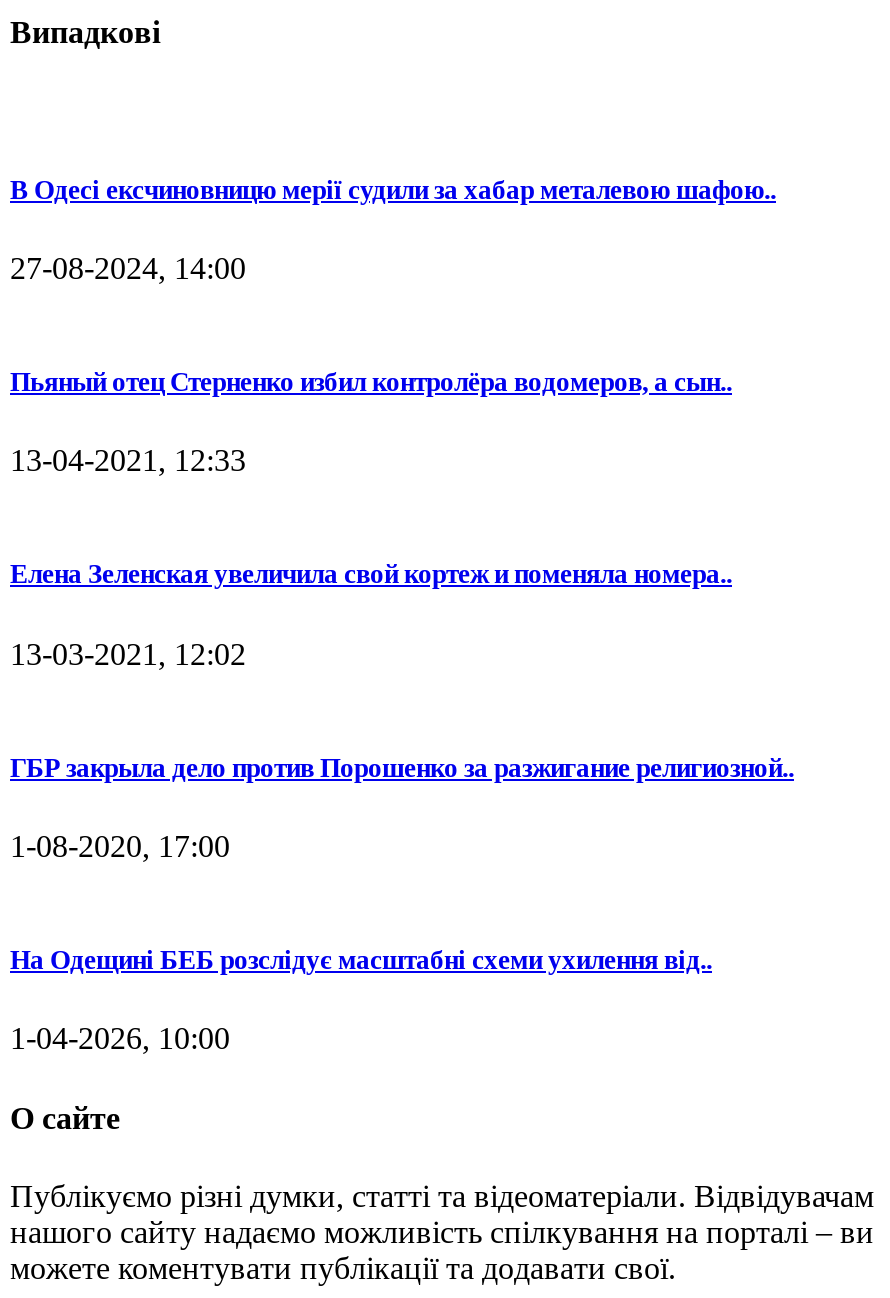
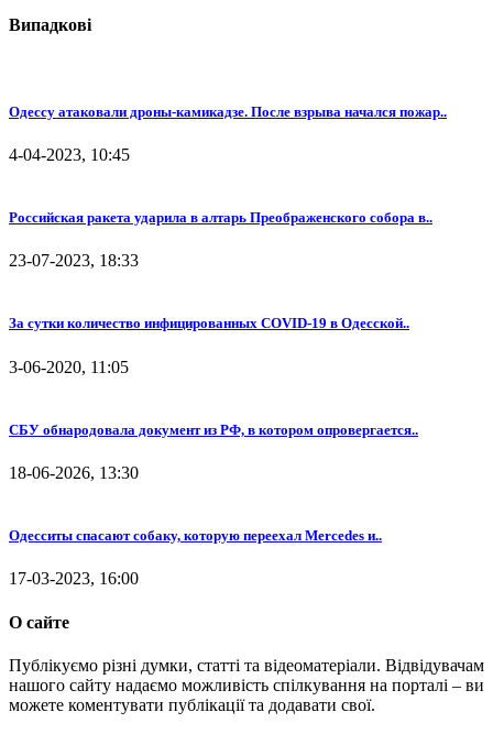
[10,175,776,205] В Одесі ексчиновницю мерії судили за хабар металевою шафою.. -> [9,103,447,120] Одессу атаковали дроны-камикадзе. После взрыва начался пожар..
[10,251,246,285] 27-08-2024, 14:00 -> [9,145,130,164] 4-04-2023, 10:45
[10,367,732,397] Пьяный отец Стерненко избил контролёра водомеров, а сын.. -> [9,209,432,226] Российская ракета ударила в алтарь Преображенского собора в..
[10,444,246,478] 13-04-2021, 12:33 -> [9,251,139,270] 23-07-2023, 18:33
[10,560,732,590] Елена Зеленская увеличила свой кортеж и поменяла номера.. -> [9,315,409,332] За сутки количество инфицированных СOVID-19 в Одесской..
[10,636,246,670] 13-03-2021, 12:02 -> [9,357,129,376] 3-06-2020, 11:05
[10,753,794,783] ГБР закрыла дело против Порошенко за разжигание религиозной.. -> [9,421,418,438] СБУ обнародовала документ из РФ, в котором опровергается..
[10,829,230,863] 1-08-2020, 17:00 -> [9,463,139,482] 18-06-2026, 13:30
[10,945,712,975] На Одещині БЕБ розслідує масштабні схеми ухилення від.. -> [9,527,382,544] Одесситы спасают собаку, которую переехал Mercedes и..
[10,1022,230,1056] 1-04-2026, 10:00 -> [9,569,139,588] 17-03-2023, 16:00

